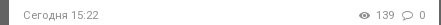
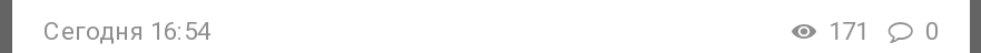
[23,9,397,22] Сегодня 15:22 | 139 -> [43,18,876,47] Сегодня 16:54 | 171

